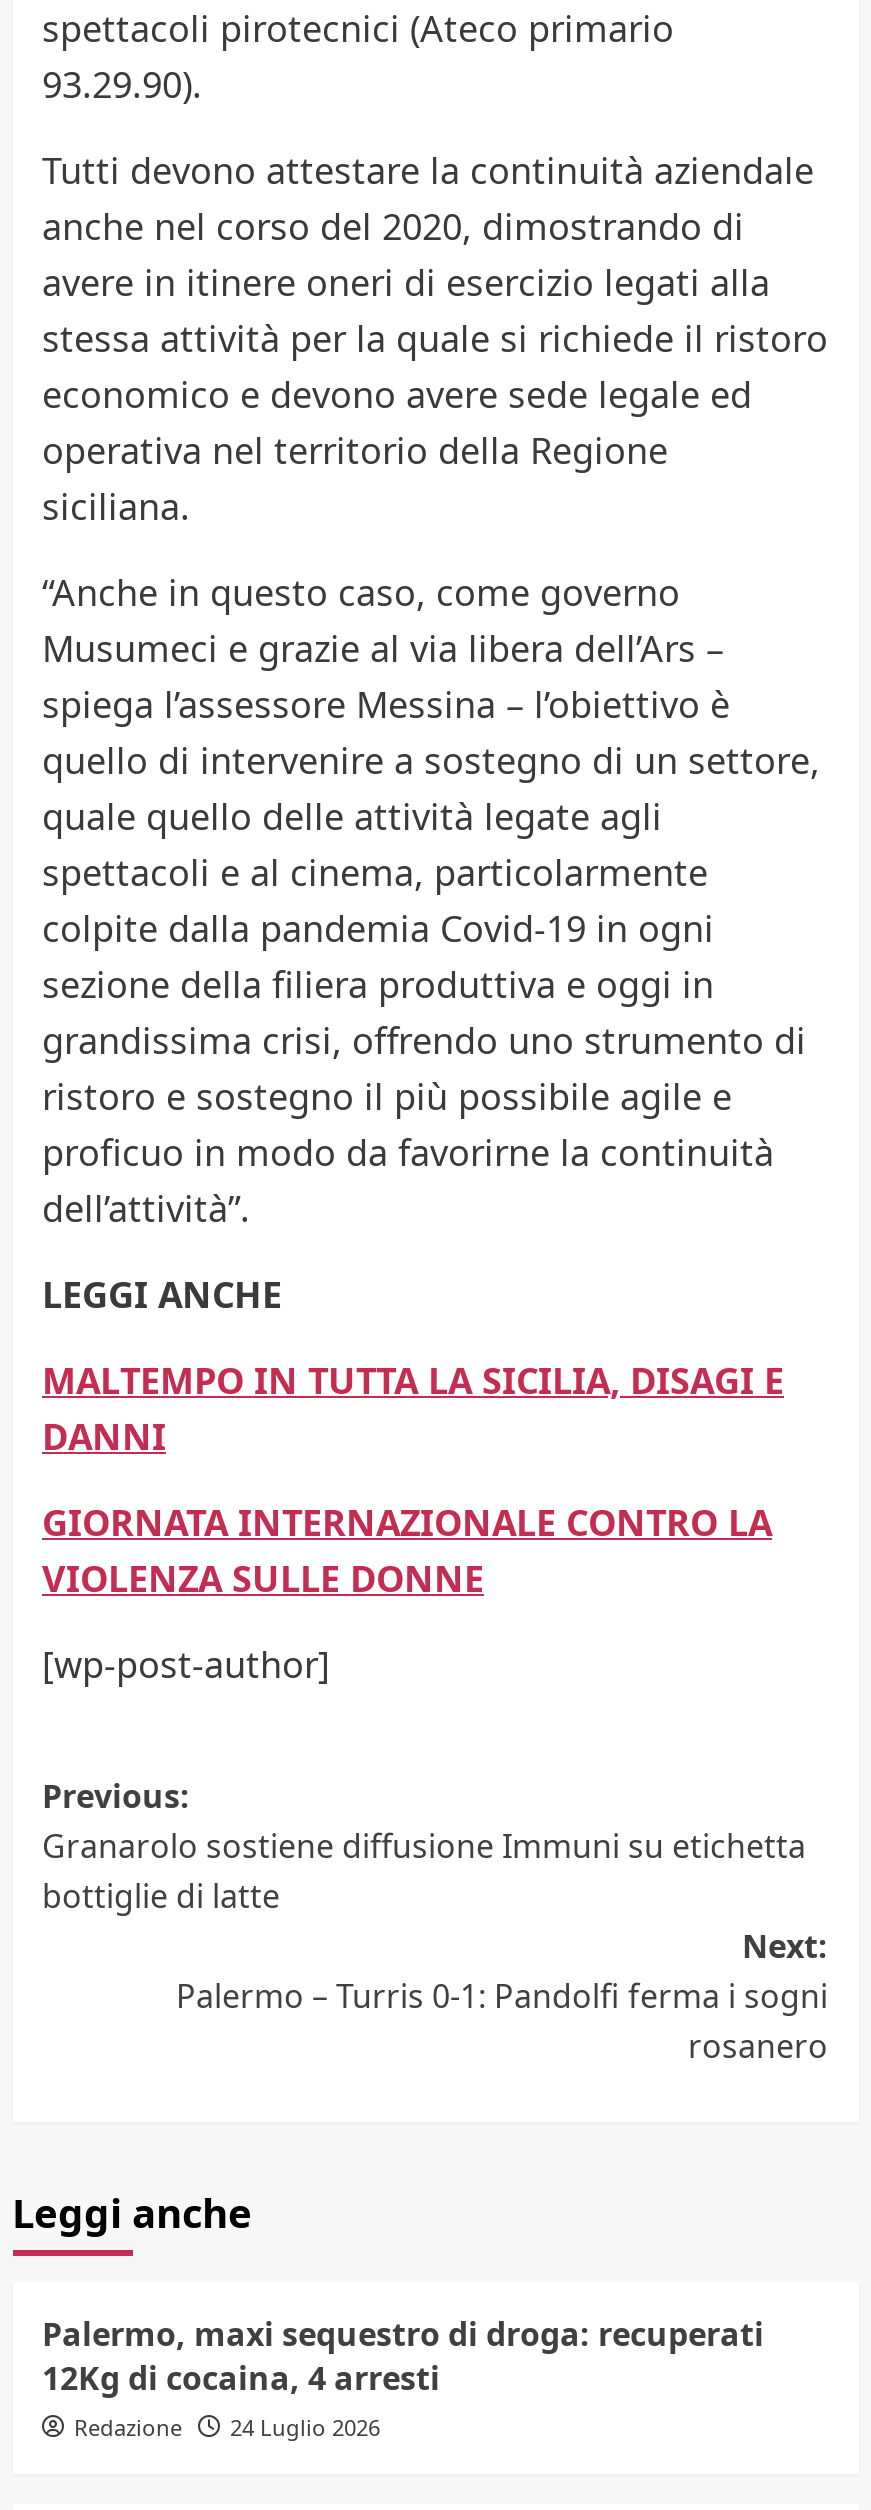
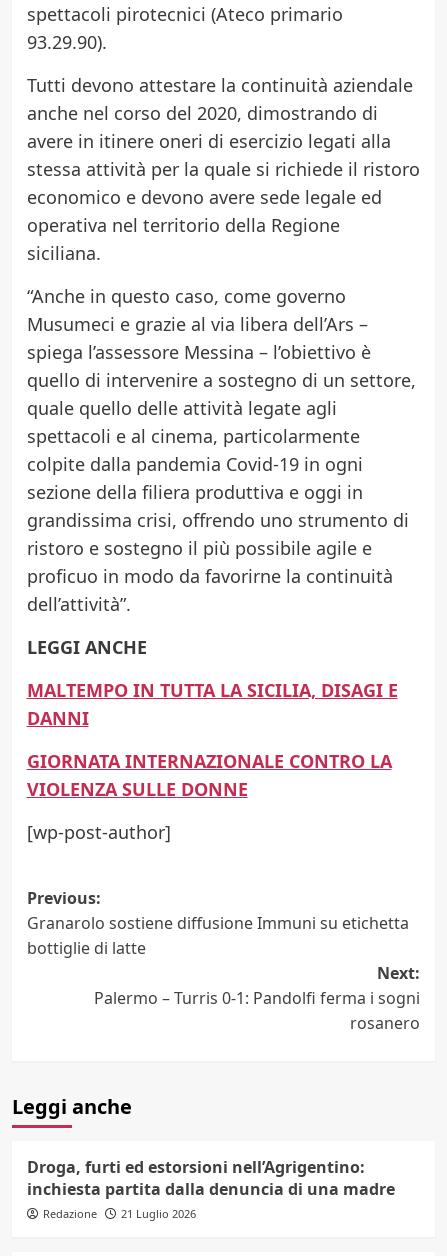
[42,2312,764,2400] Palermo, maxi sequestro di droga: recuperati | 12Kg di cocaina, 4 arresti -> [26,1156,394,1200] Droga, furti ed estorsioni nell’Agrigentino: | inchiesta partita dalla denuncia di una madre
[74,2412,380,2442] Redazione 24 Luglio 2026 -> [42,1206,195,1221] Redazione 21 Luglio 2026

